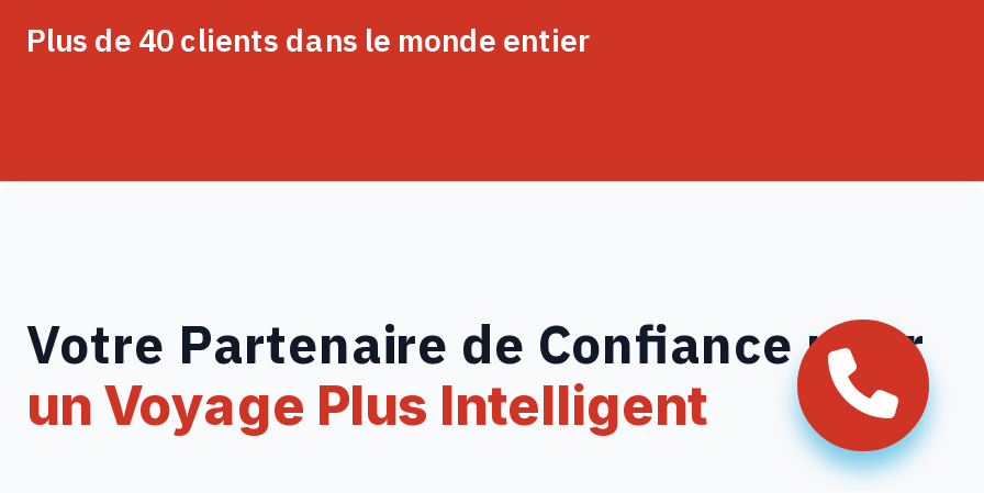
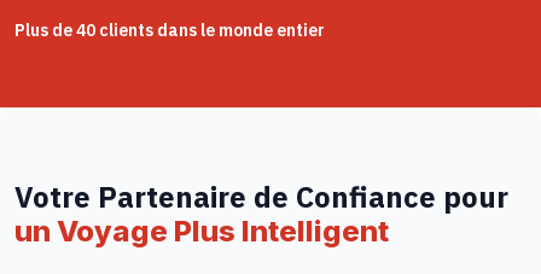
[789,383,938,478] [image] -> none

